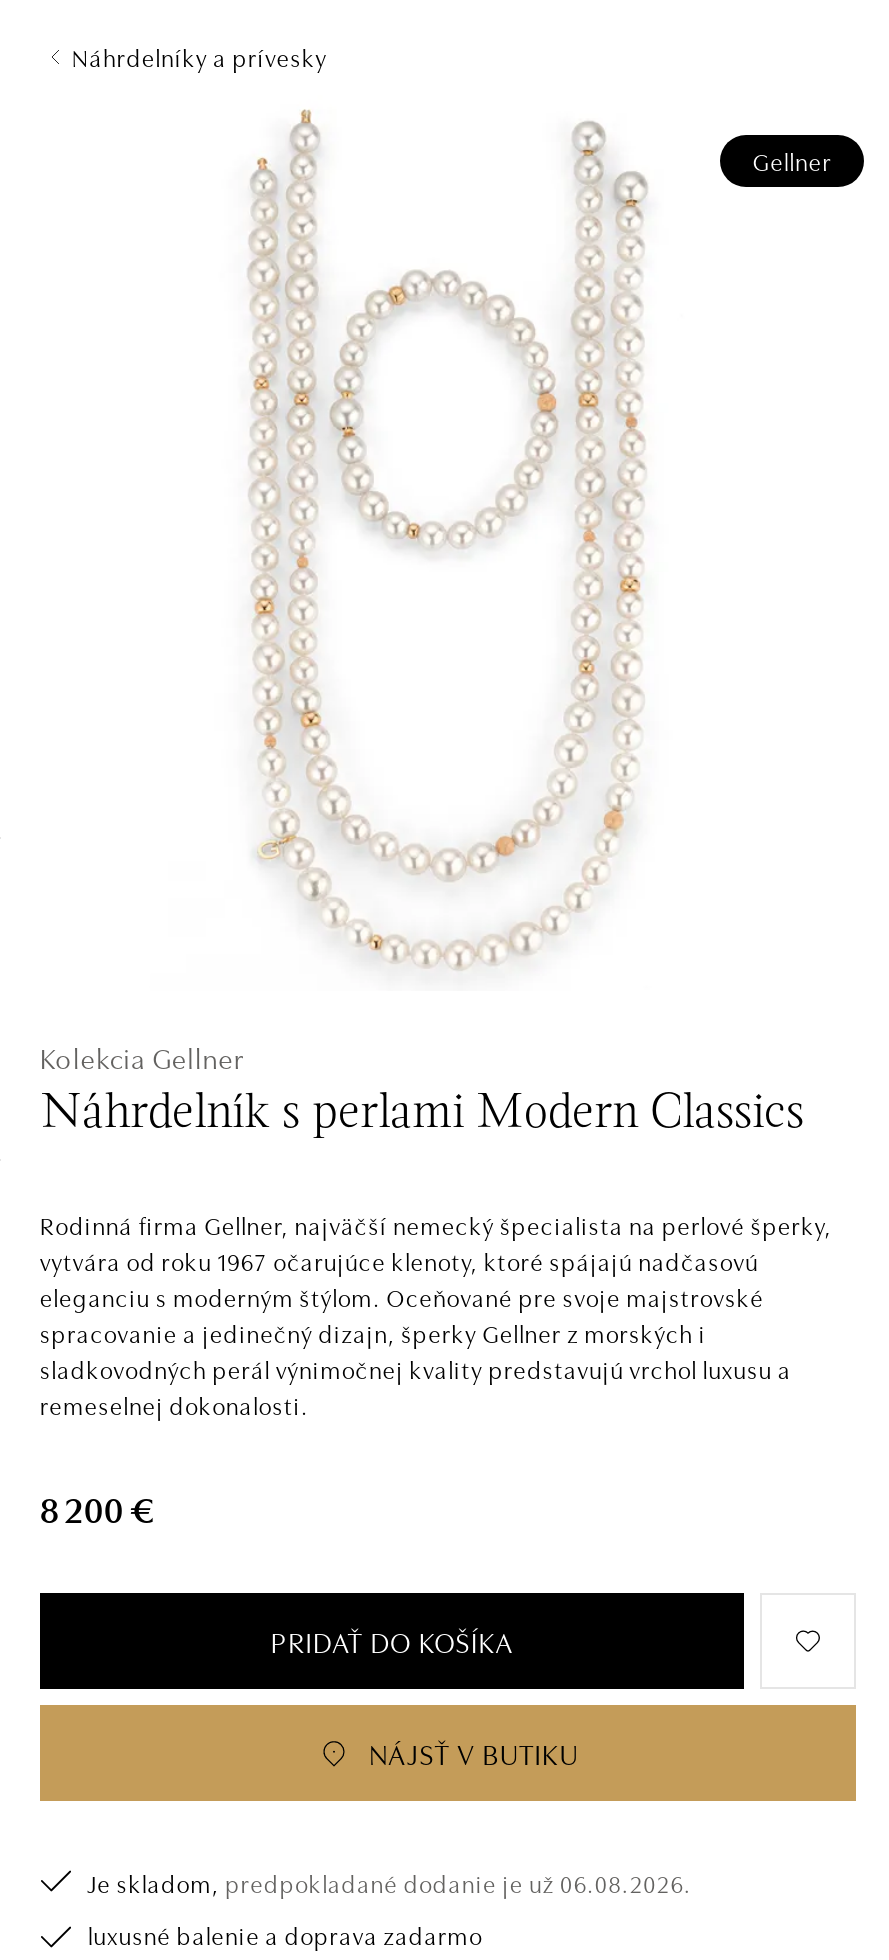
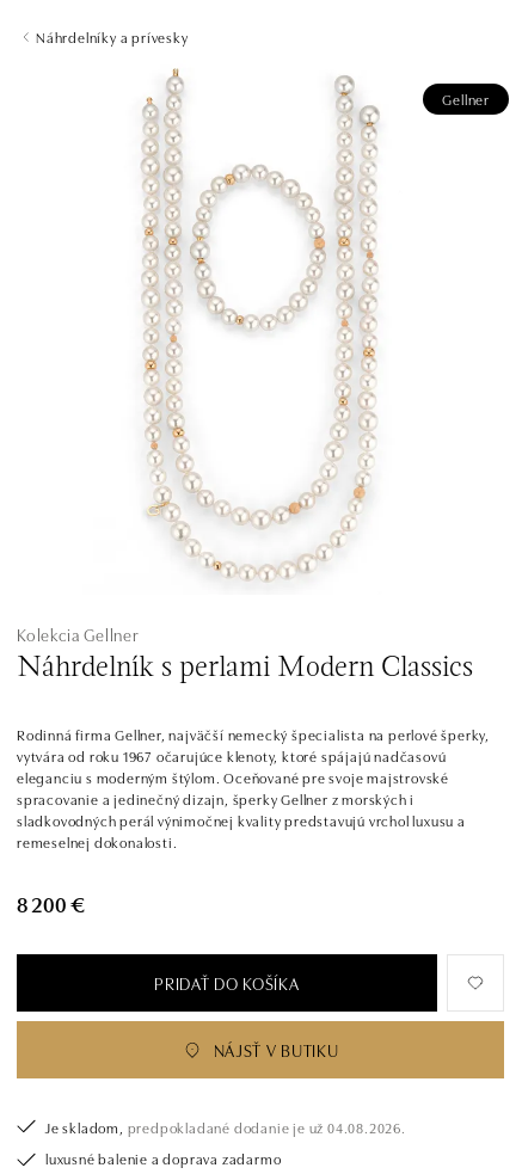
[88,1864,692,1898] Je skladom, predpokladané dodanie je už 06.08.2026. -> [45,1116,406,1137] Je skladom, predpokladané dodanie je už 04.08.2026.

